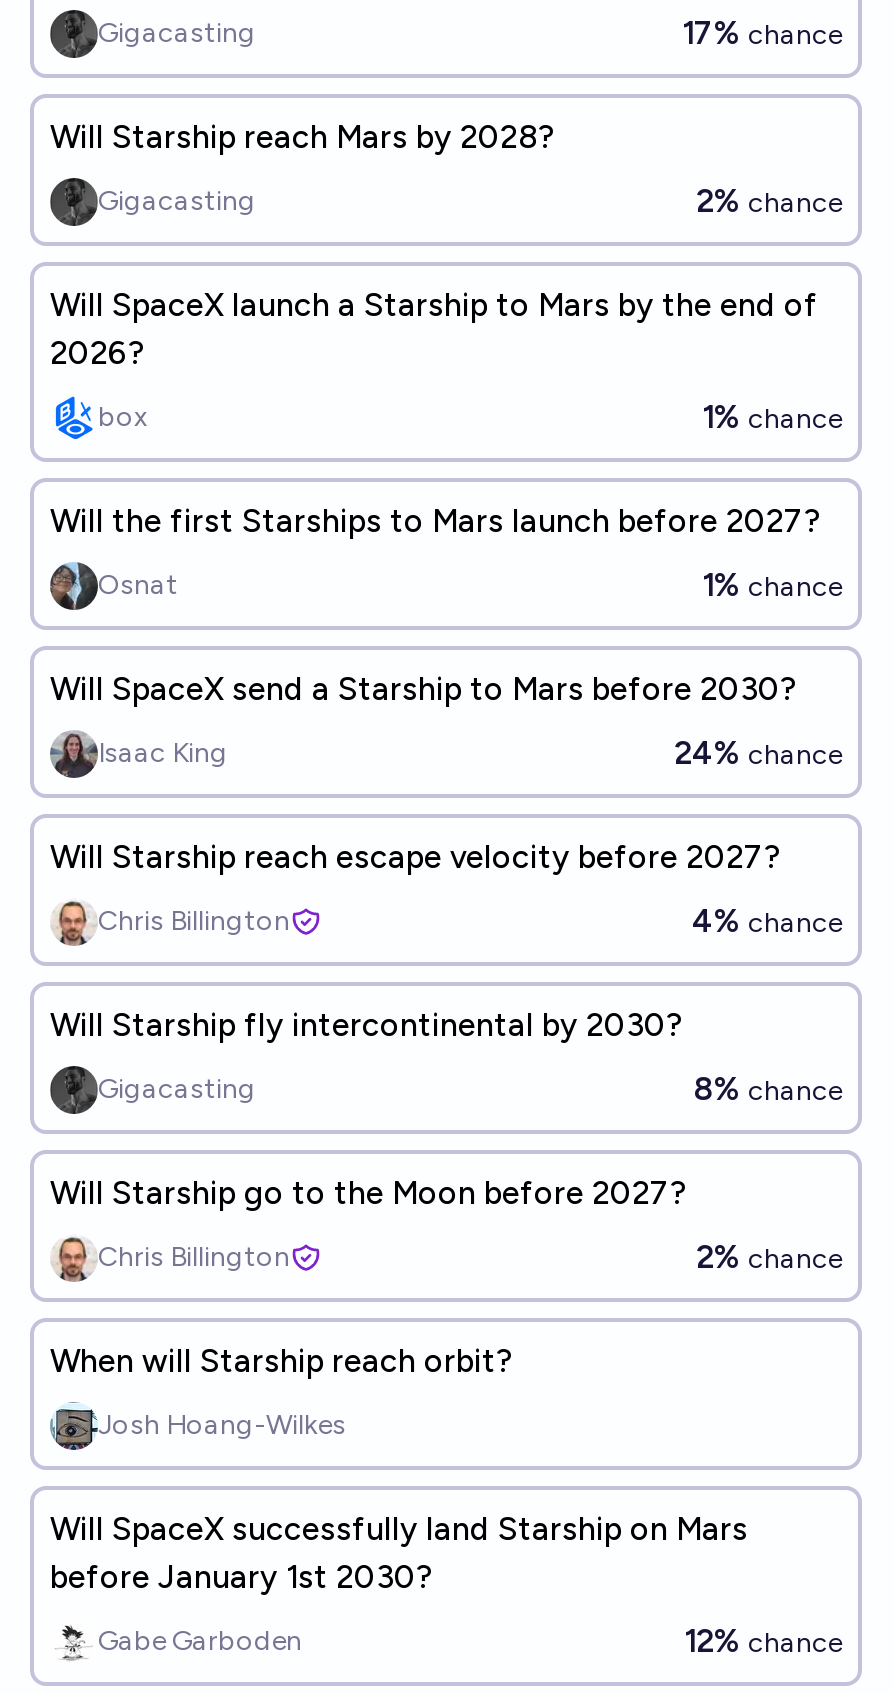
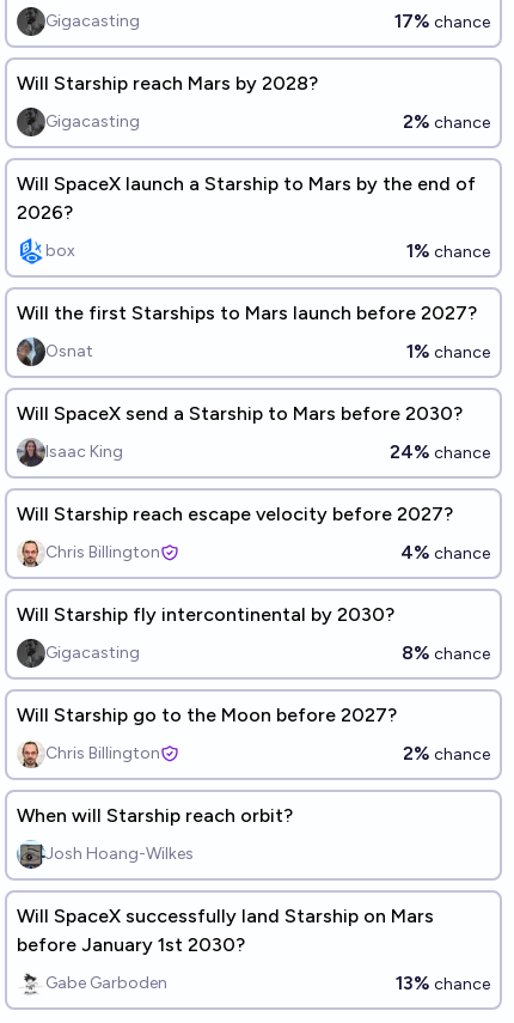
[684,1622,842,1660] 12% chance -> [396,972,490,994] 13% chance

